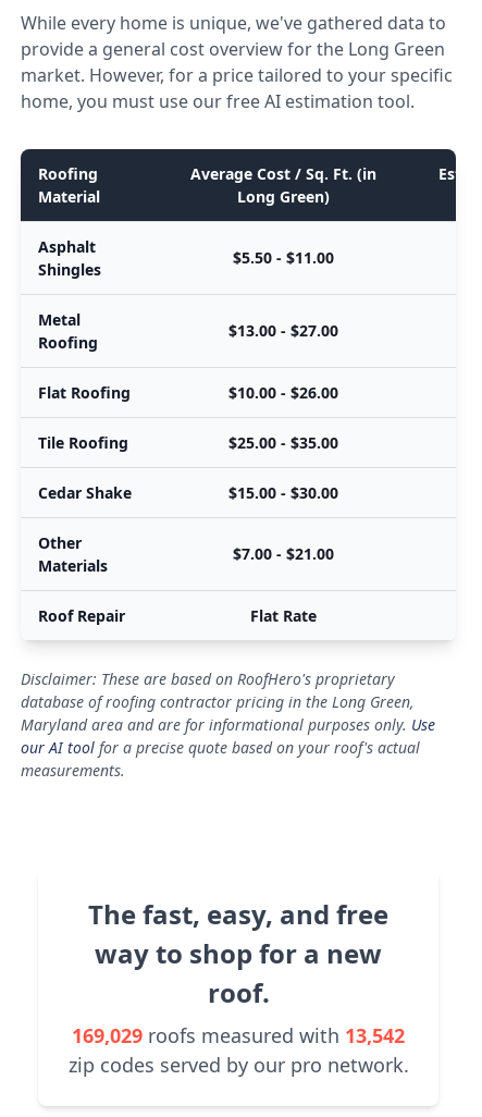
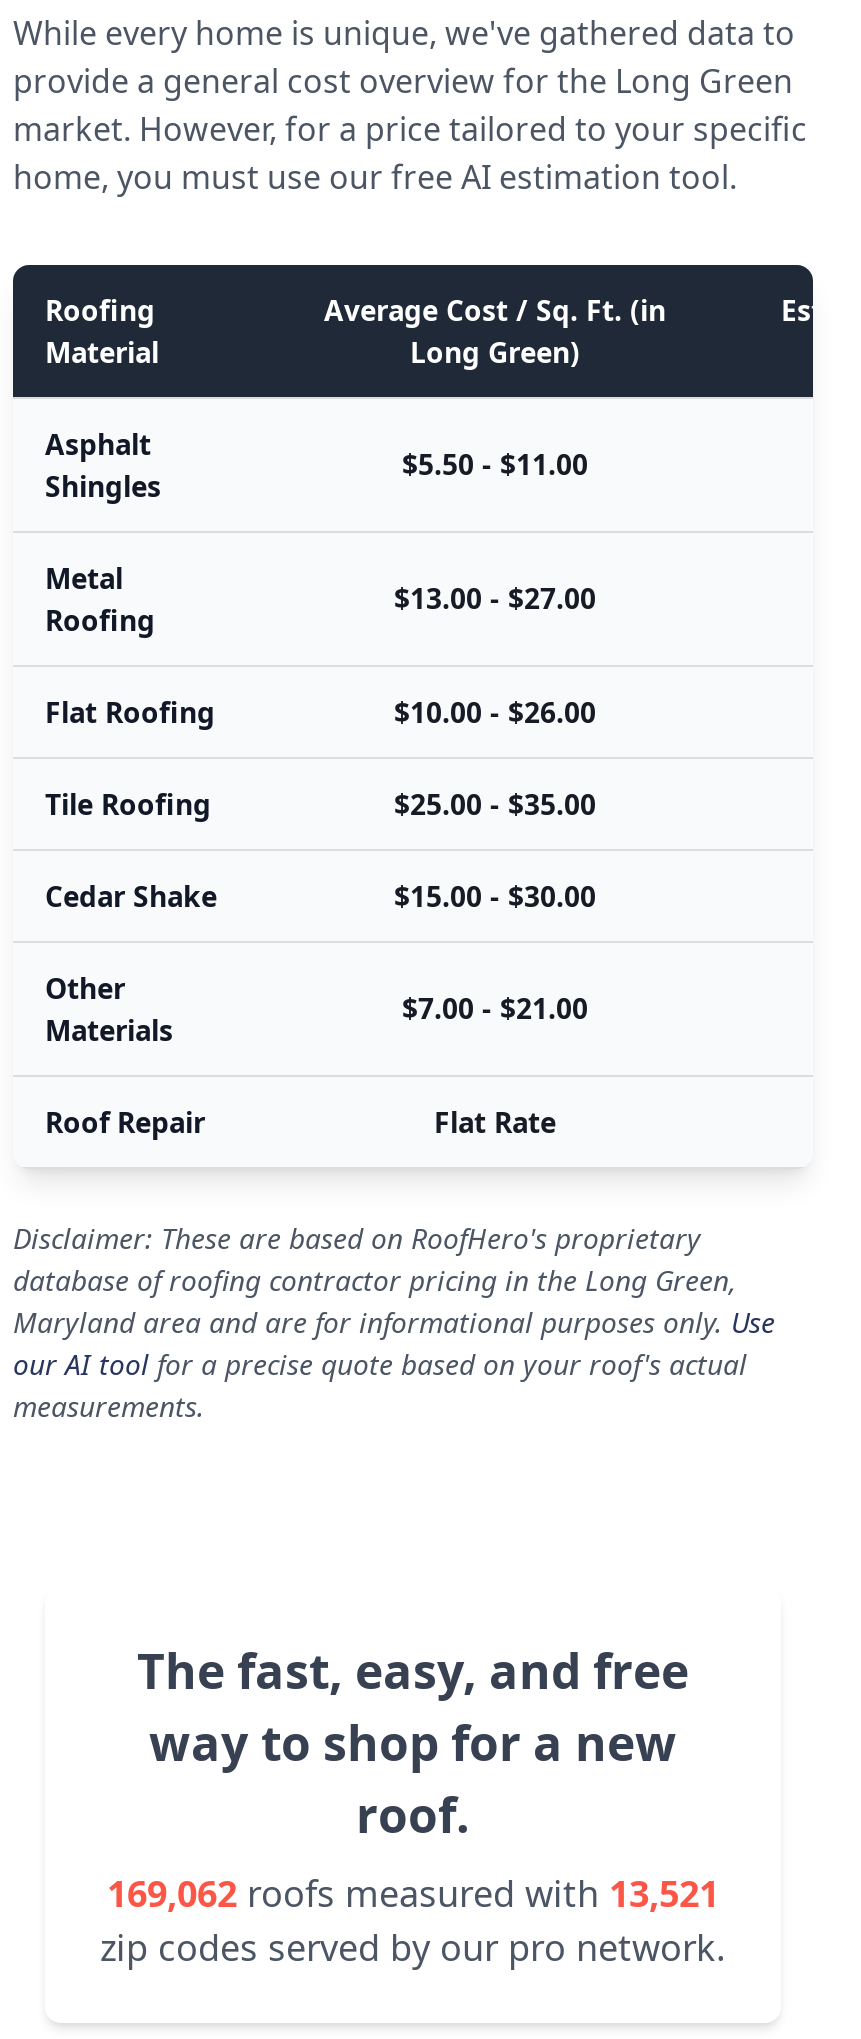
[72,1022,405,1048] 169,029 roofs measured with 13,542 -> [107,1869,719,1917] 169,062 roofs measured with 13,521

